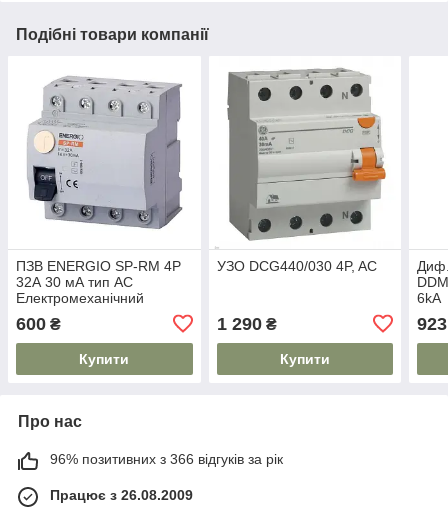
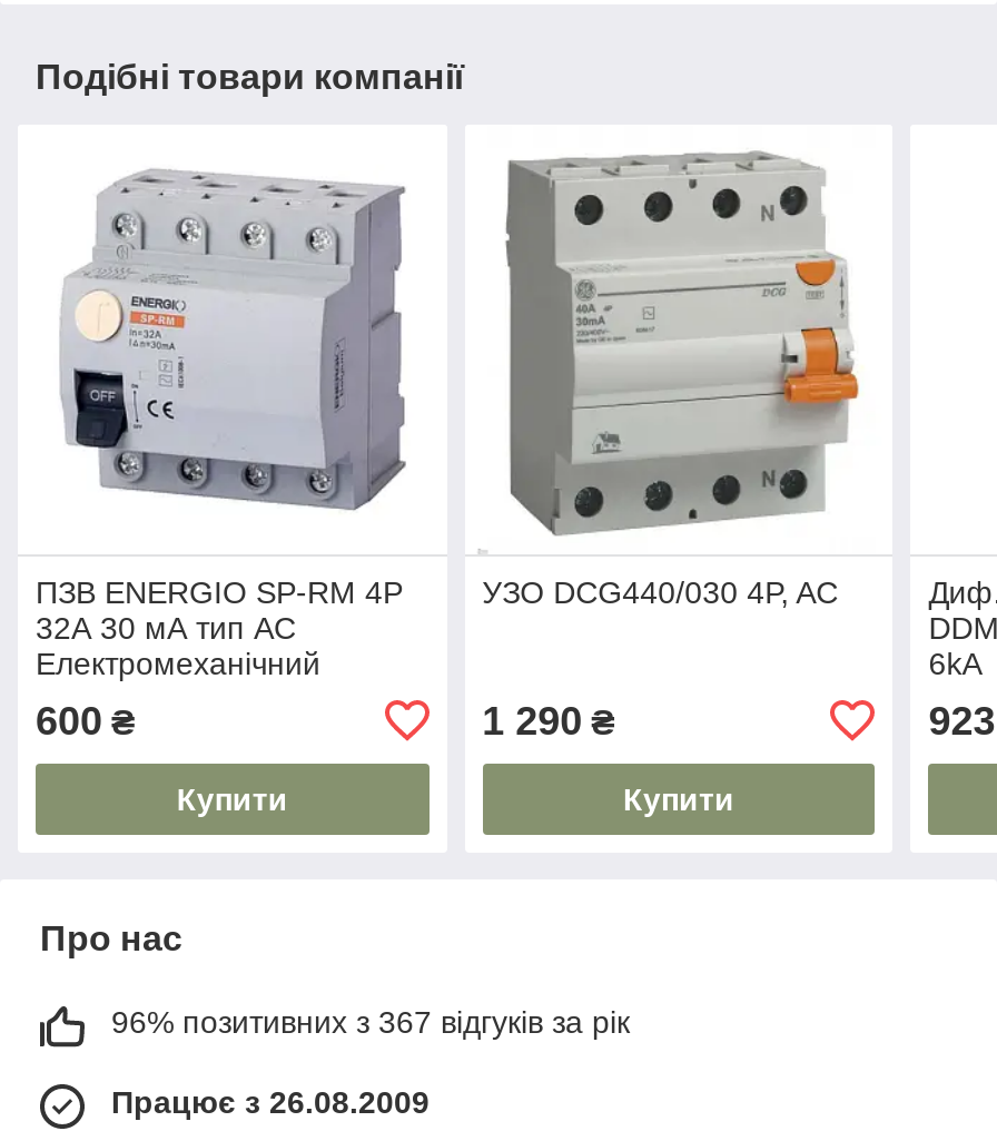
[50,451,283,467] 96% позитивних з 366 відгуків за рік -> [111,1004,630,1039] 96% позитивних з 367 відгуків за рік

